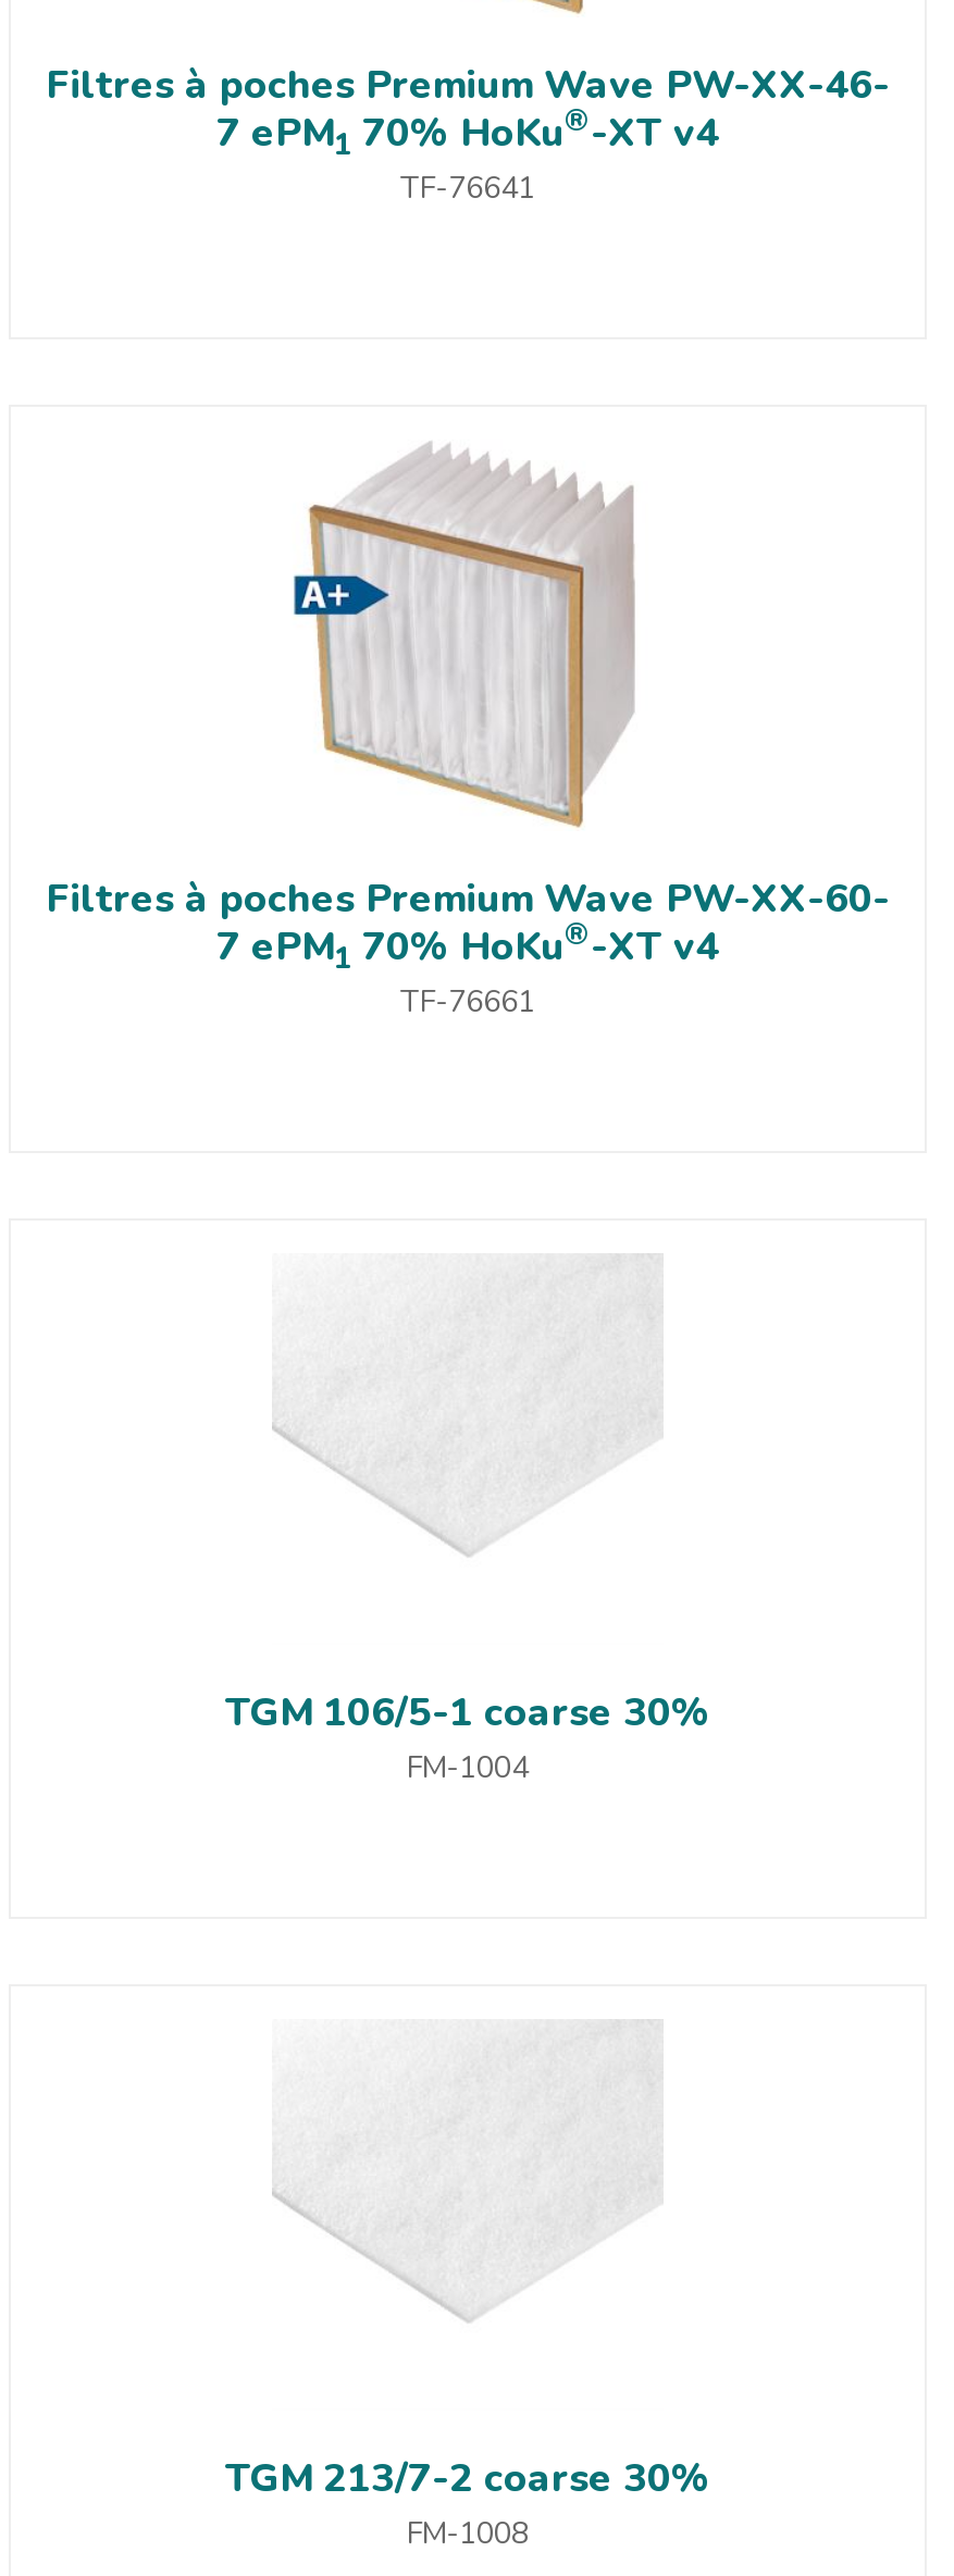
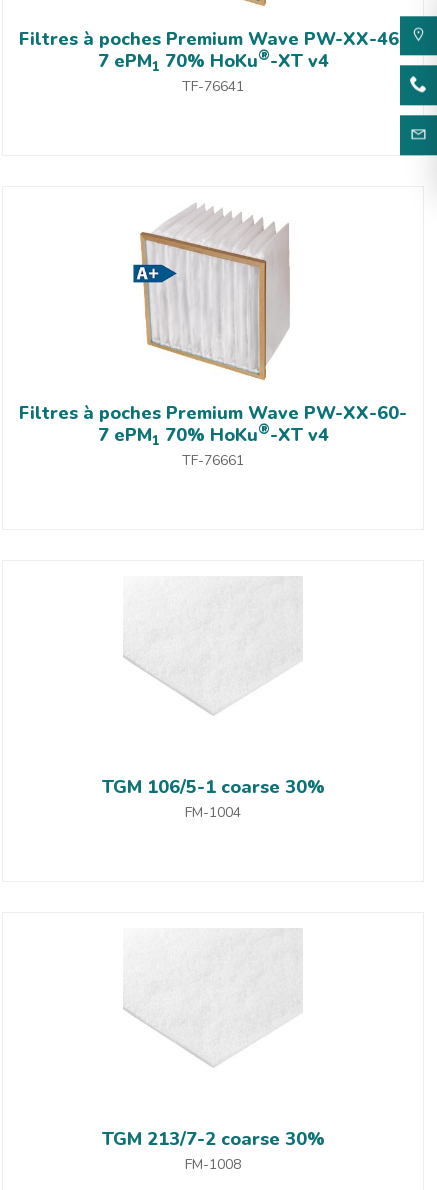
none -> [399,14,434,164] [image]

